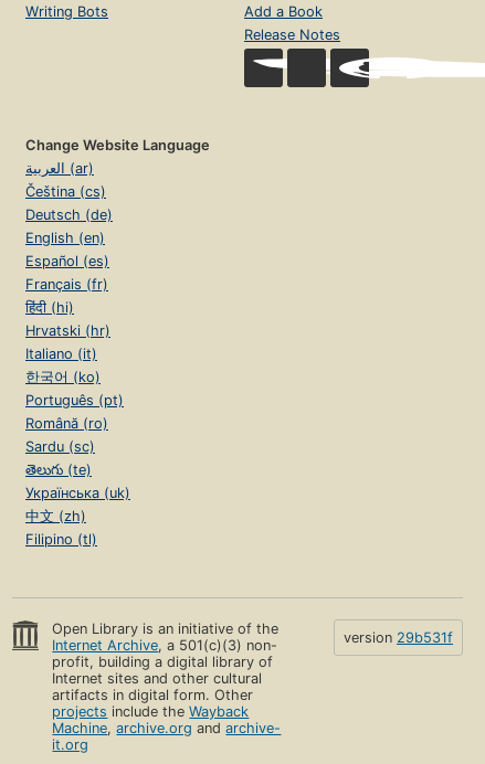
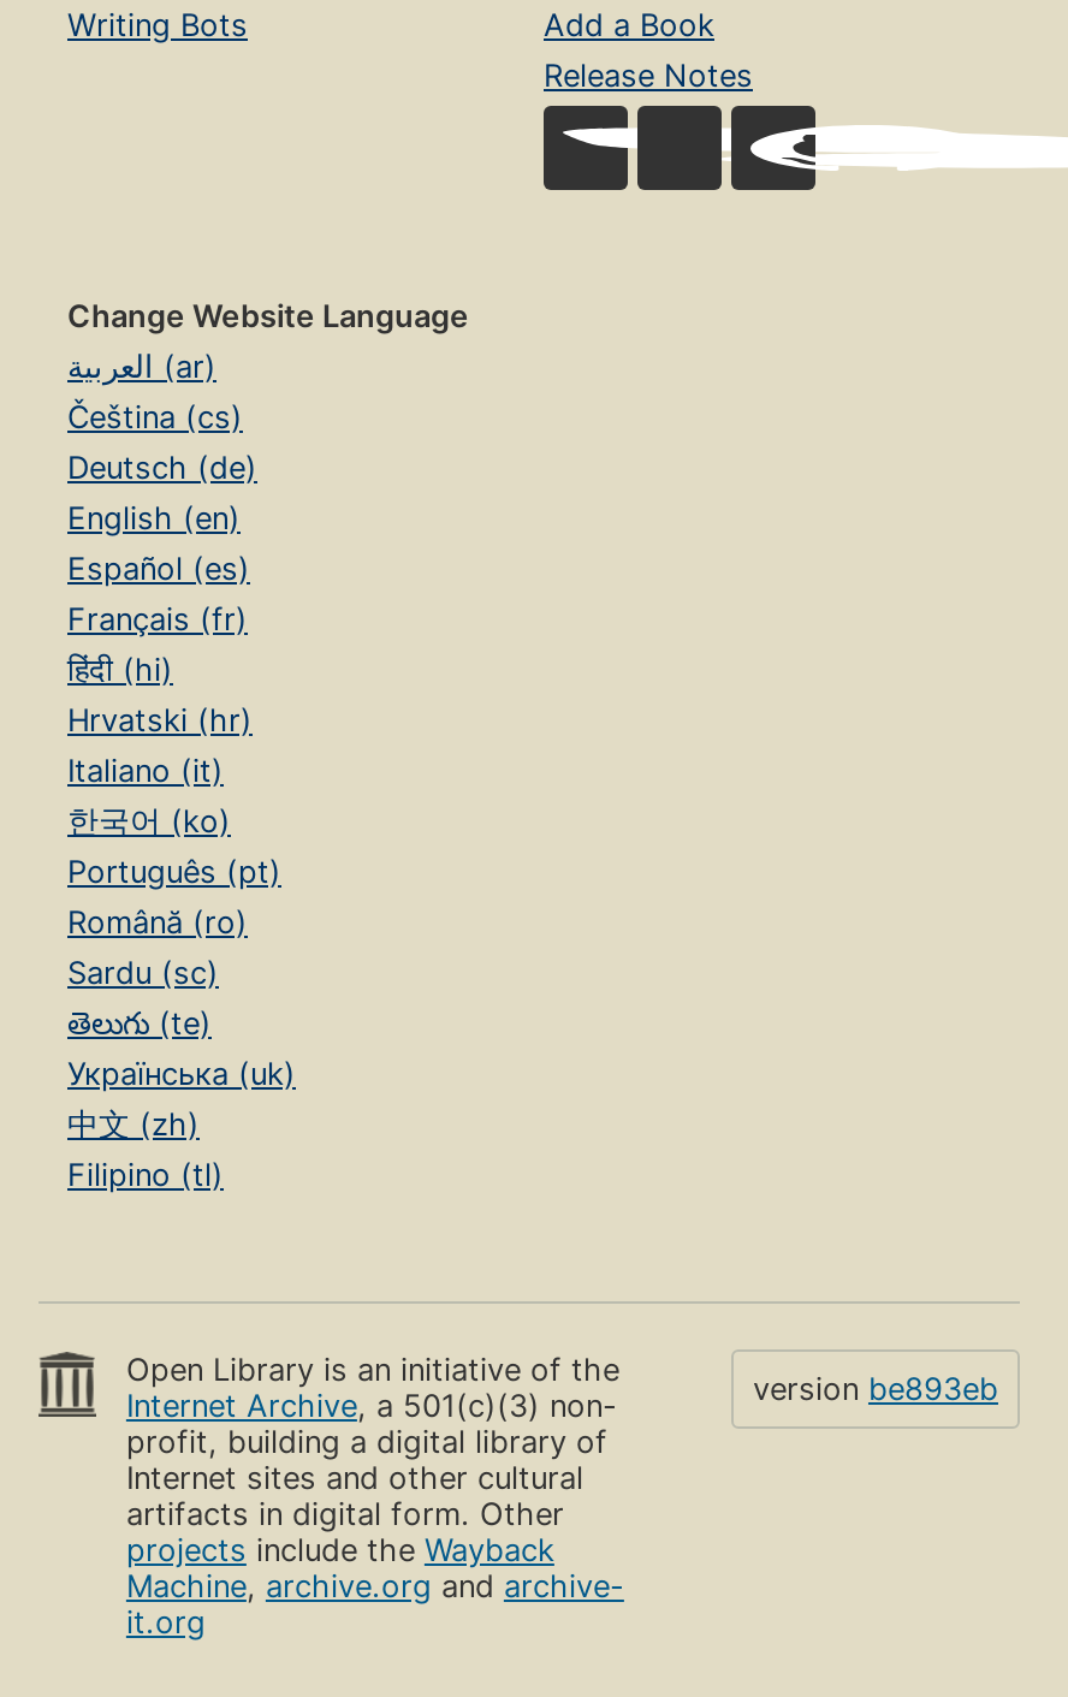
[344,629,453,646] version 29b531f -> [753,1371,998,1407] version be893eb

